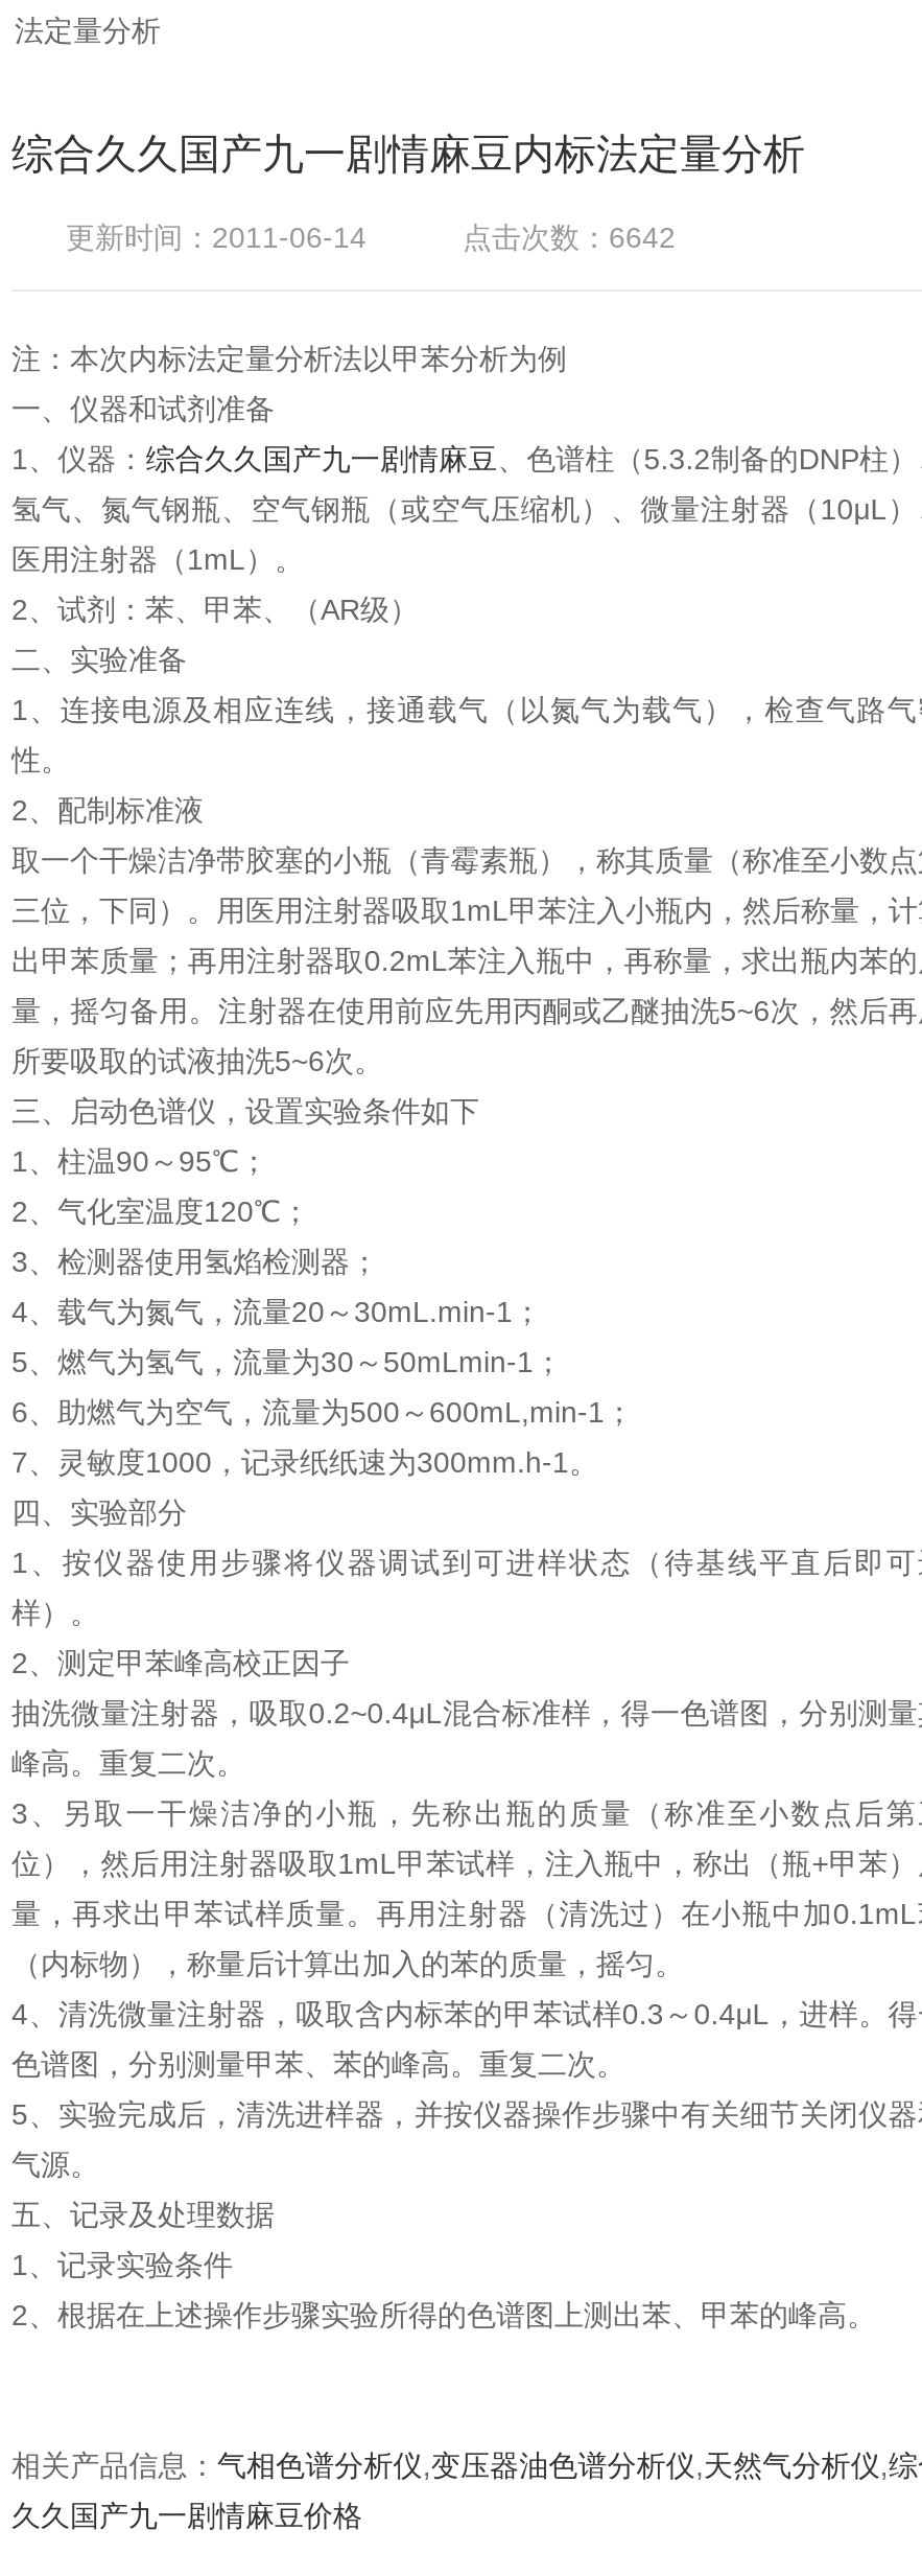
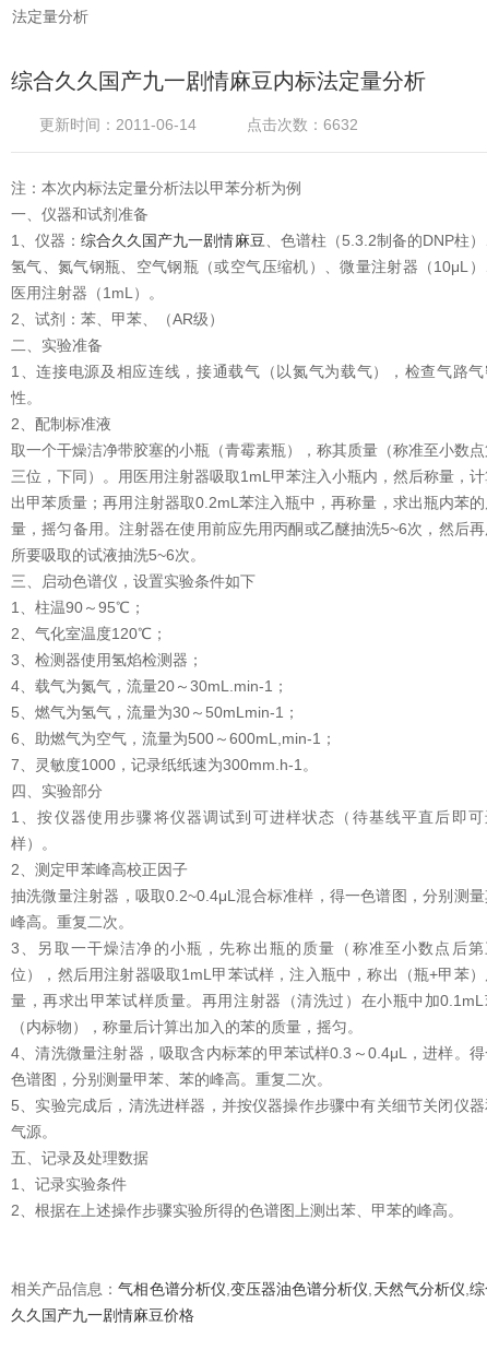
[463,221,676,254] 点击次数：6642 -> [247,116,358,133] 点击次数：6632

